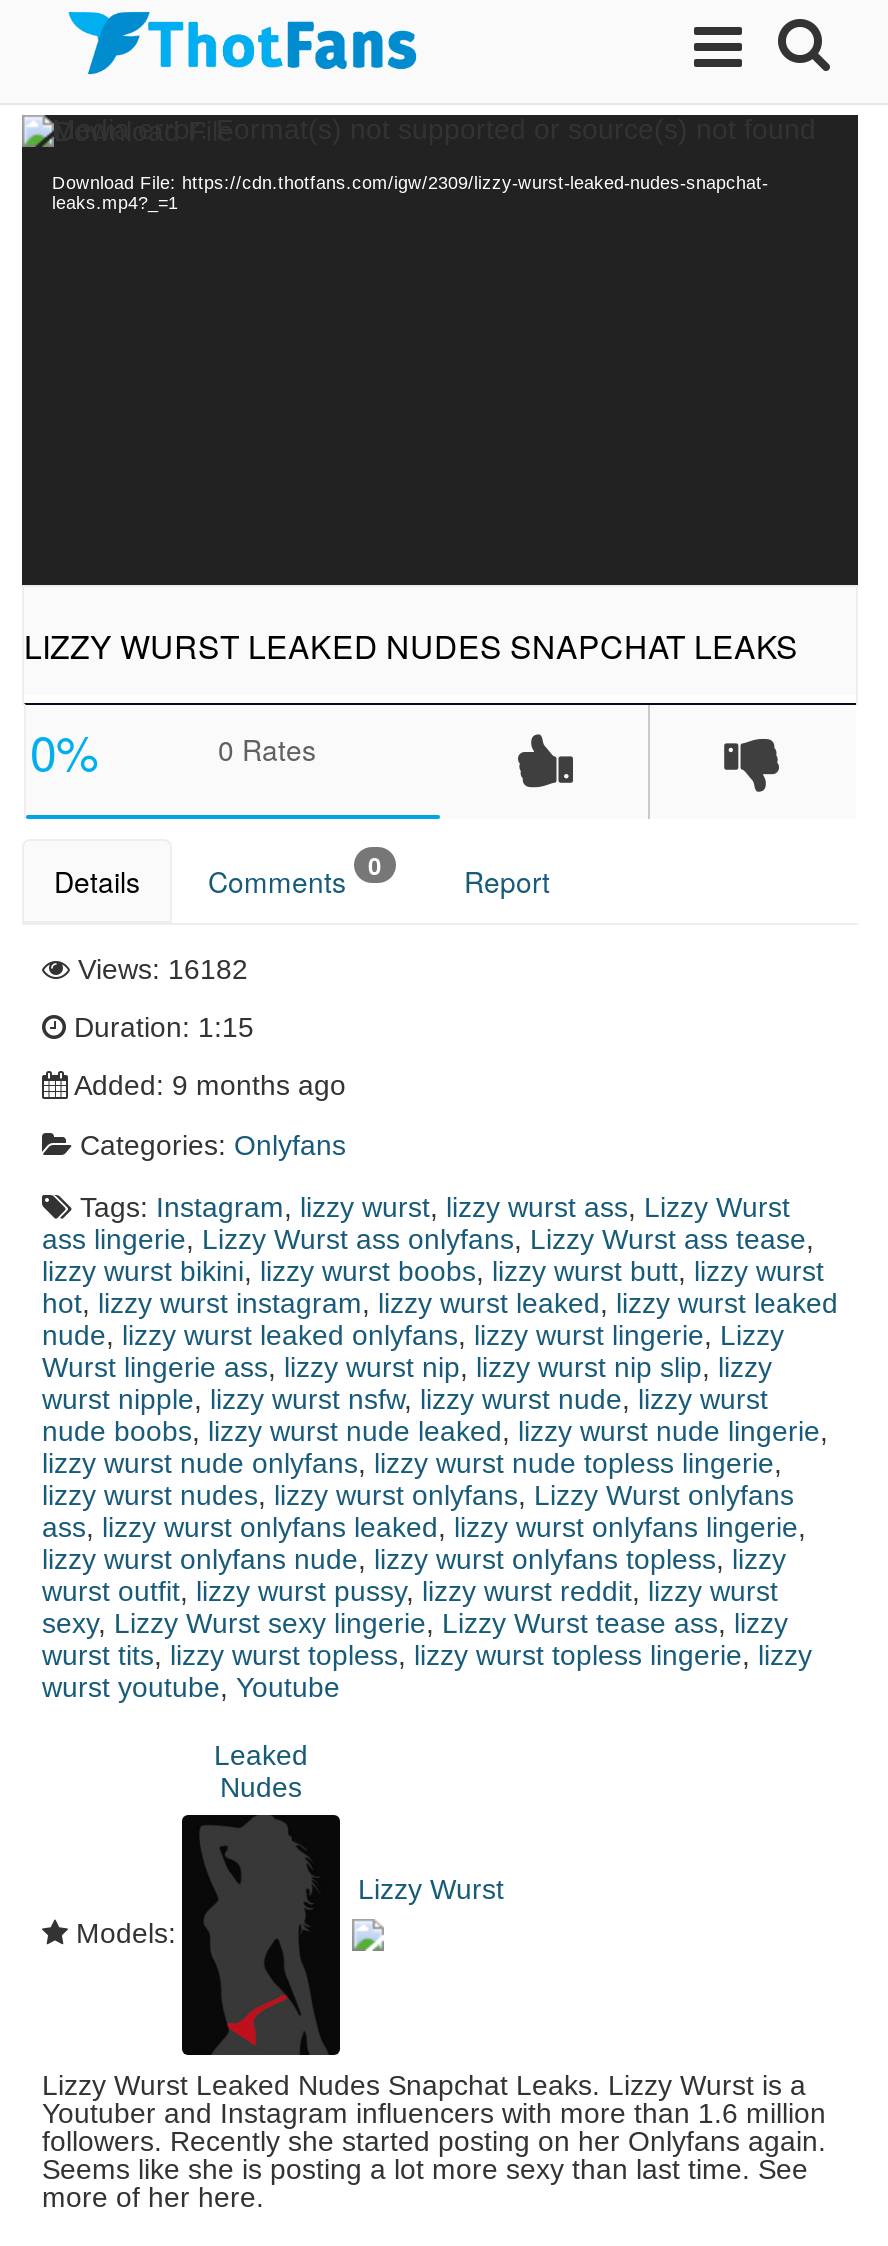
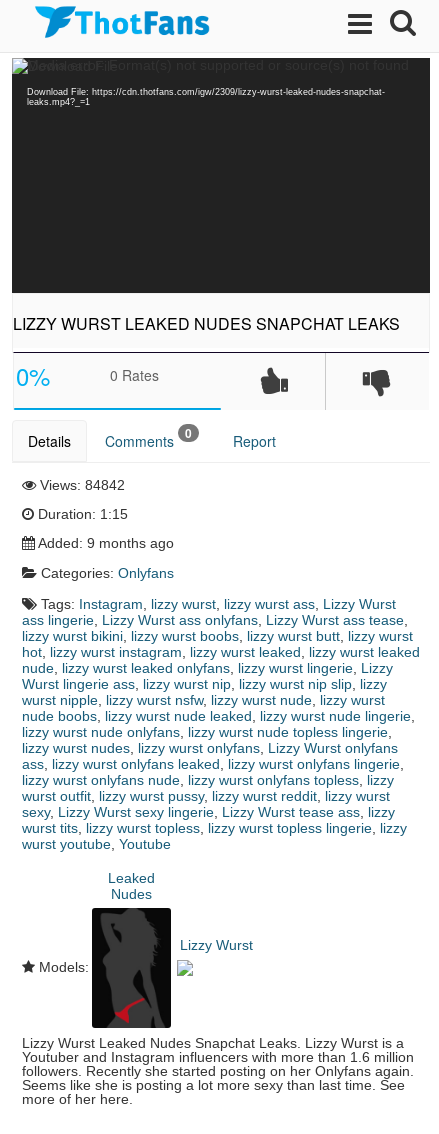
[70,954,248,986] Views: 16182 -> [36,477,125,493] Views: 84842

